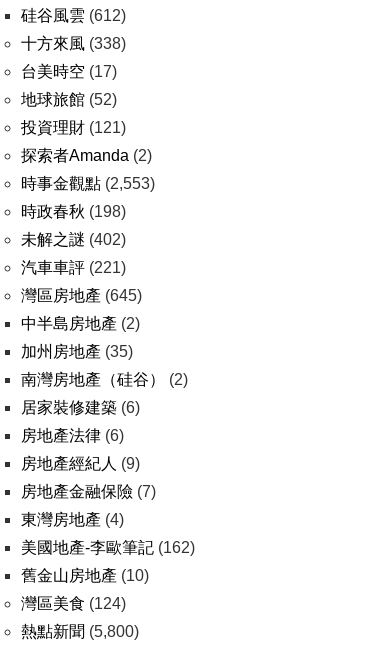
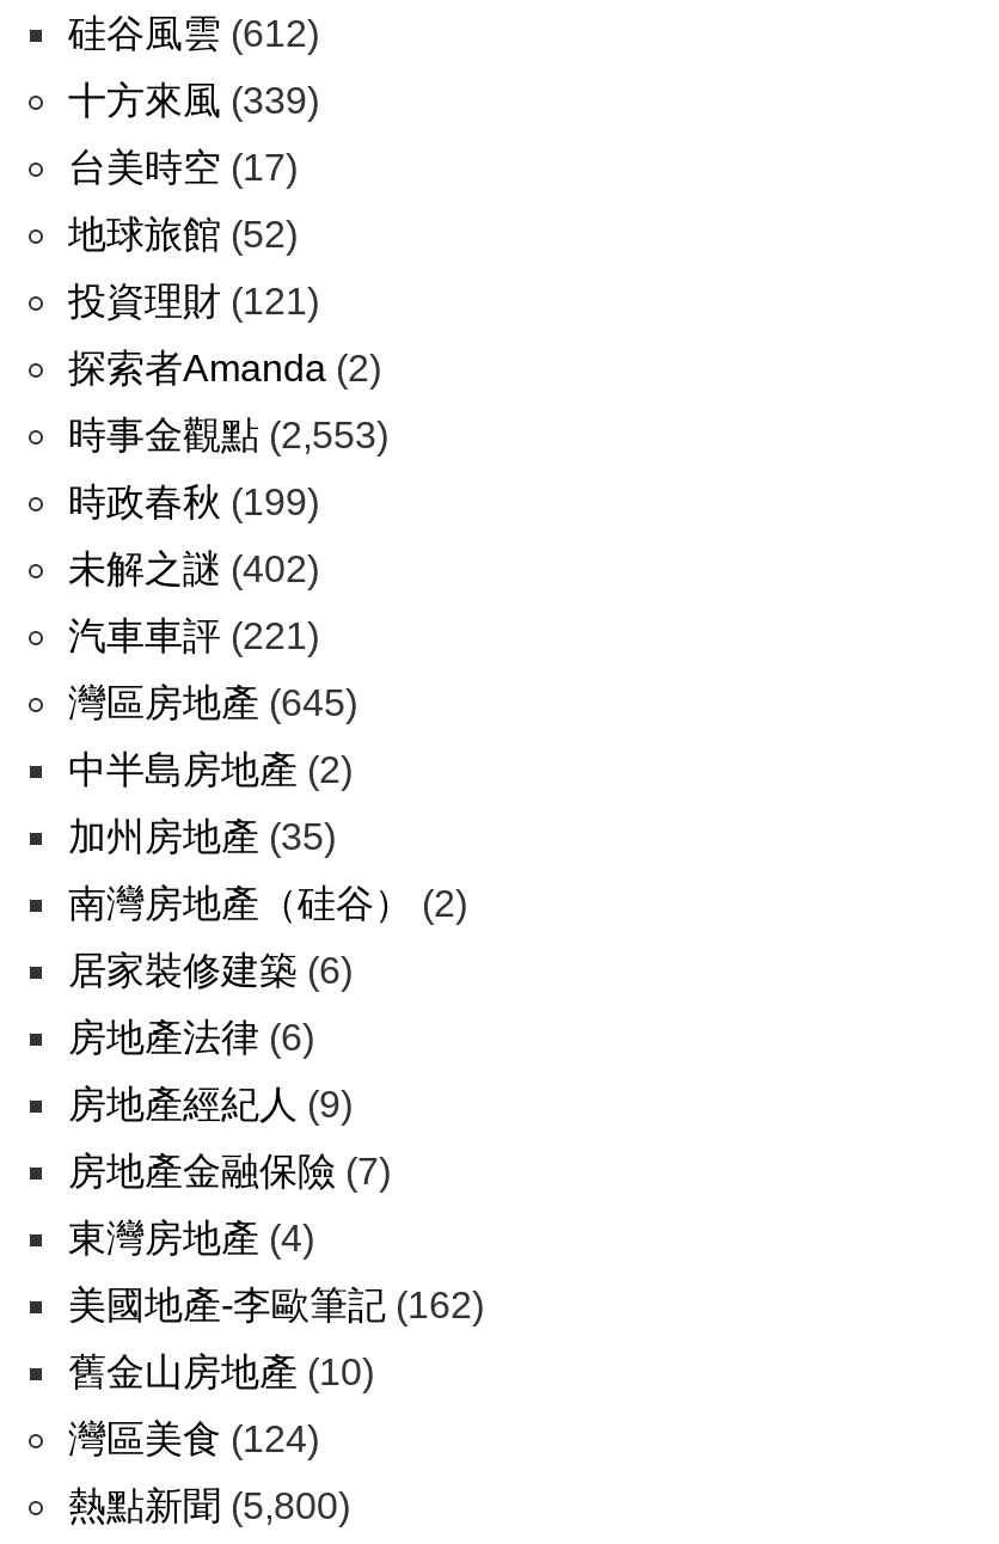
[21,35,126,52] 十方來風(338) -> [68,80,319,121] 十方來風(339)
[21,203,126,220] 時政春秋(198) -> [68,482,319,522] 時政春秋(199)

